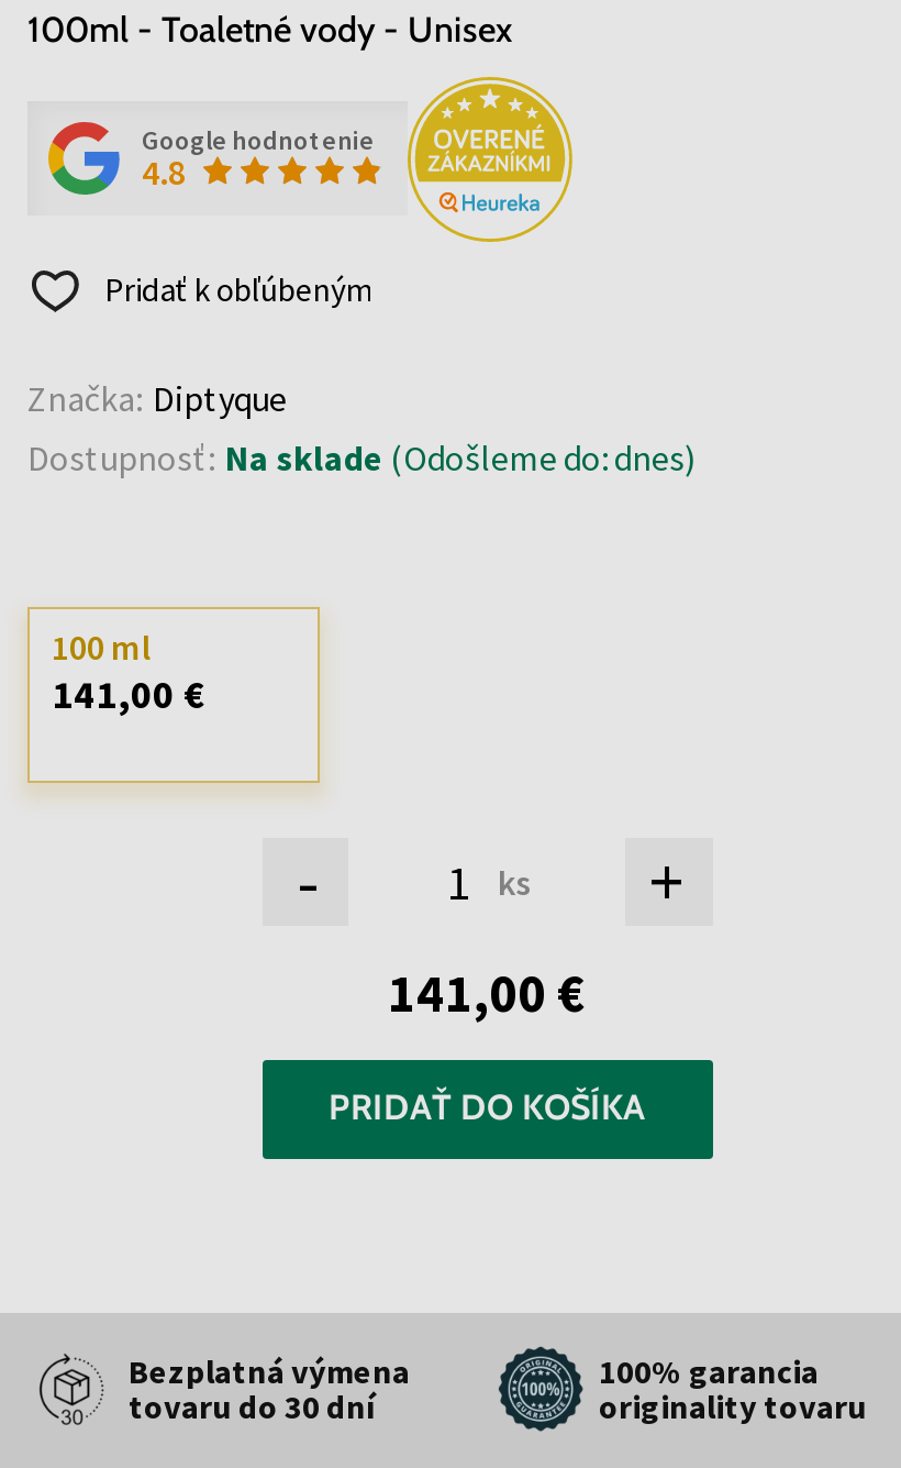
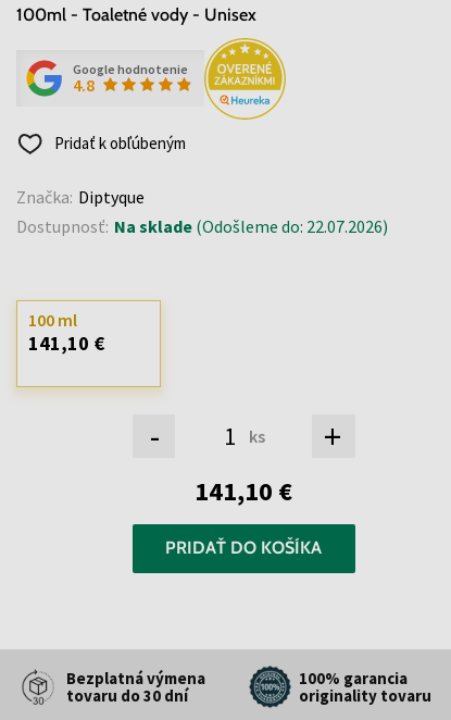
[27,435,696,479] Dostupnosť: Na sklade (Odošleme do: dnes) -> [16,215,388,237] Dostupnosť: Na sklade (Odošleme do: 22.07.2026)
[52,669,205,720] 141,00 € -> [28,331,104,356] 141,10 €
[388,958,586,1026] 141,00 € -> [195,474,292,508] 141,10 €

